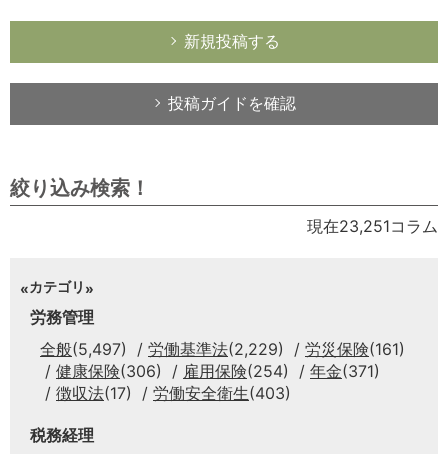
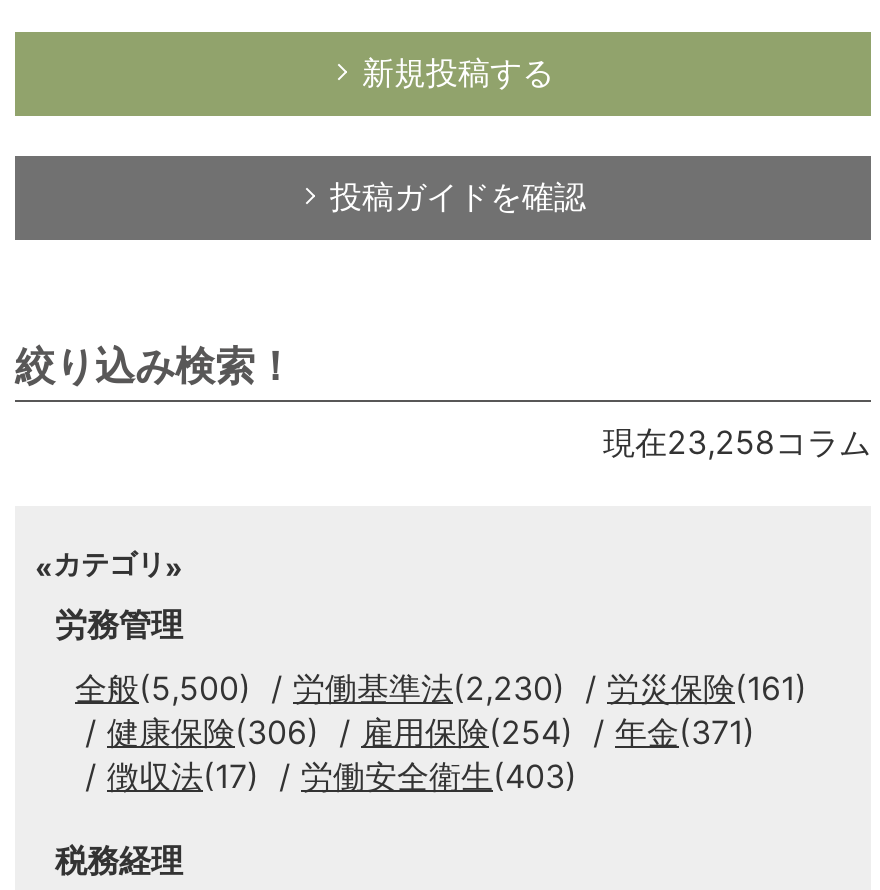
[307,216,438,236] 現在23,251コラム -> [603,422,871,462] 現在23,258コラム
[40,339,127,359] 全般(5,497) -> [75,668,251,708] 全般(5,500)
[148,339,284,359] 労働基準法(2,229) -> [293,668,565,708] 労働基準法(2,230)

